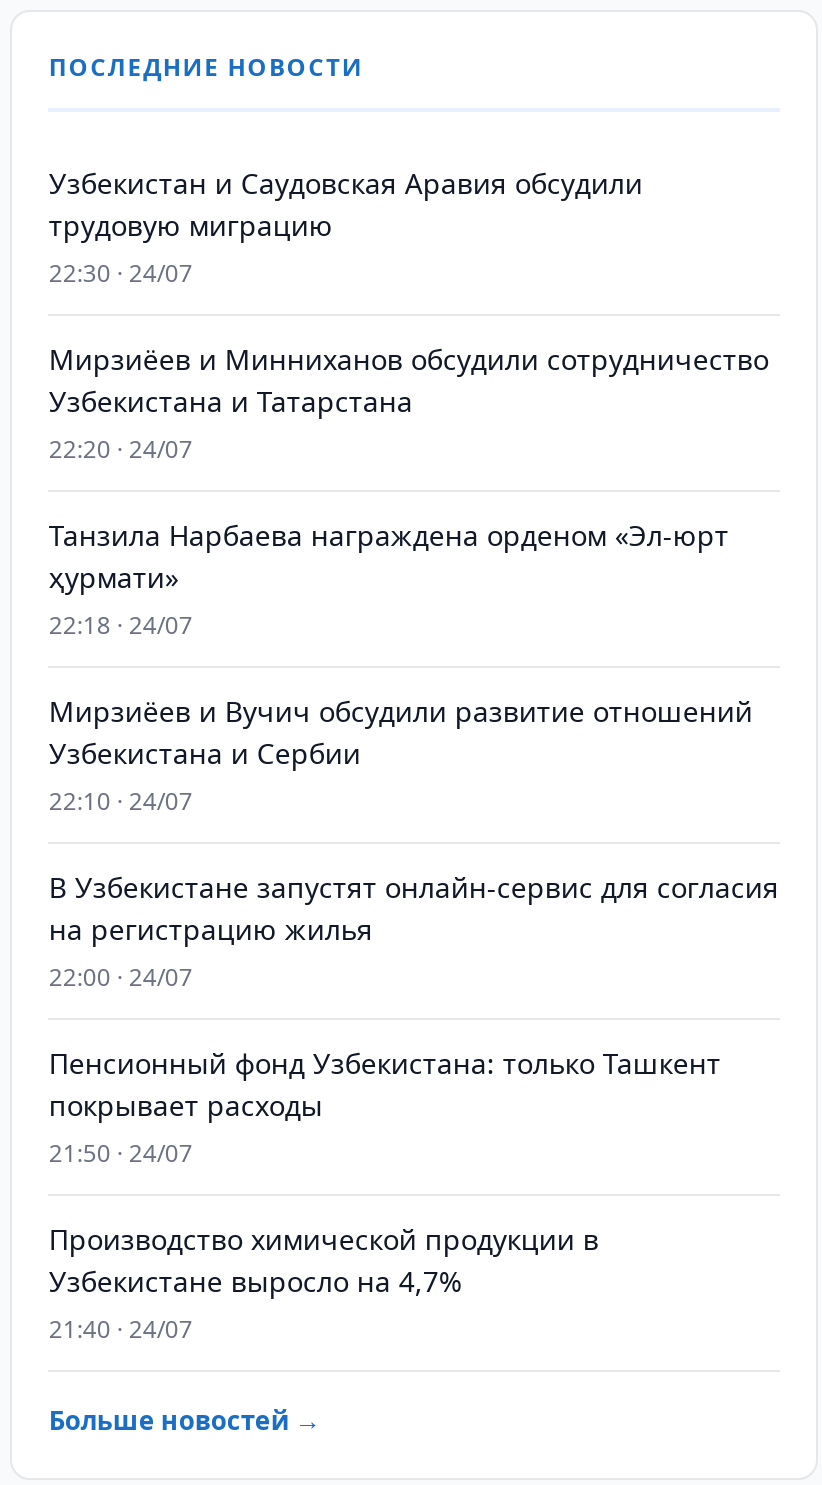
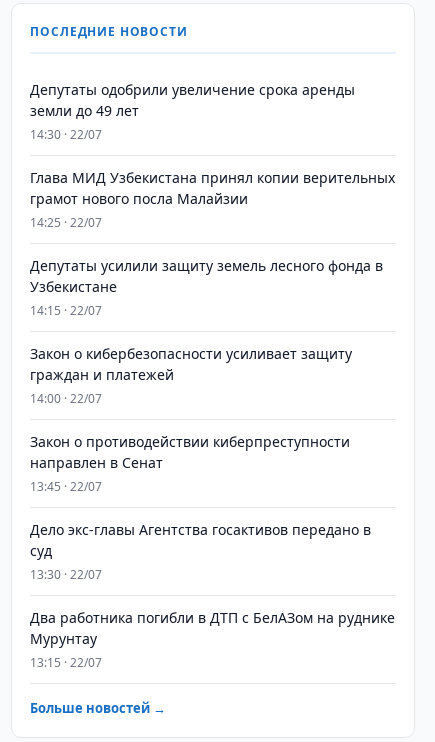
[49,164,643,290] Узбекистан и Саудовская Аравия обсудили | трудовую миграцию | 22:30 · 24/07 -> [30,80,355,143] Депутаты одобрили увеличение срока аренды | земли до 49 лет | 14:30 · 22/07
[49,340,769,466] Мирзиёев и Минниханов обсудили сотрудничество | Узбекистана и Татарстана | 22:20 · 24/07 -> [30,168,395,231] Глава МИД Узбекистана принял копии верительных | грамот нового посла Малайзии | 14:25 · 22/07
[49,516,729,642] Танзила Нарбаева награждена орденом «Эл-юрт | ҳурмати» | 22:18 · 24/07 -> [30,256,383,319] Депутаты усилили защиту земель лесного фонда в | Узбекистане | 14:15 · 22/07
[49,692,753,818] Мирзиёев и Вучич обсудили развитие отношений | Узбекистана и Сербии | 22:10 · 24/07 -> [30,344,352,407] Закон о кибербезопасности усиливает защиту | граждан и платежей | 14:00 · 22/07
[49,868,779,994] В Узбекистане запустят онлайн-сервис для согласия | на регистрацию жилья | 22:00 · 24/07 -> [30,432,350,495] Закон о противодействии киберпреступности | направлен в Сенат | 13:45 · 22/07
[49,1044,721,1170] Пенсионный фонд Узбекистана: только Ташкент | покрывает расходы | 21:50 · 24/07 -> [30,520,371,583] Дело экс-главы Агентства госактивов передано в | суд | 13:30 · 22/07
[49,1220,599,1346] Производство химической продукции в | Узбекистане выросло на 4,7% | 21:40 · 24/07 -> [30,608,395,671] Два работника погибли в ДТП с БелАЗом на руднике | Мурунтау | 13:15 · 22/07

